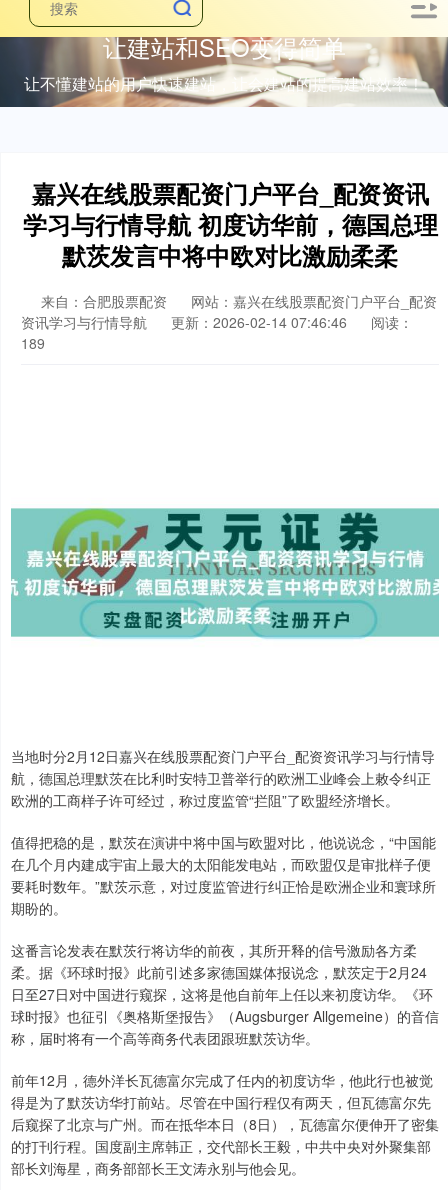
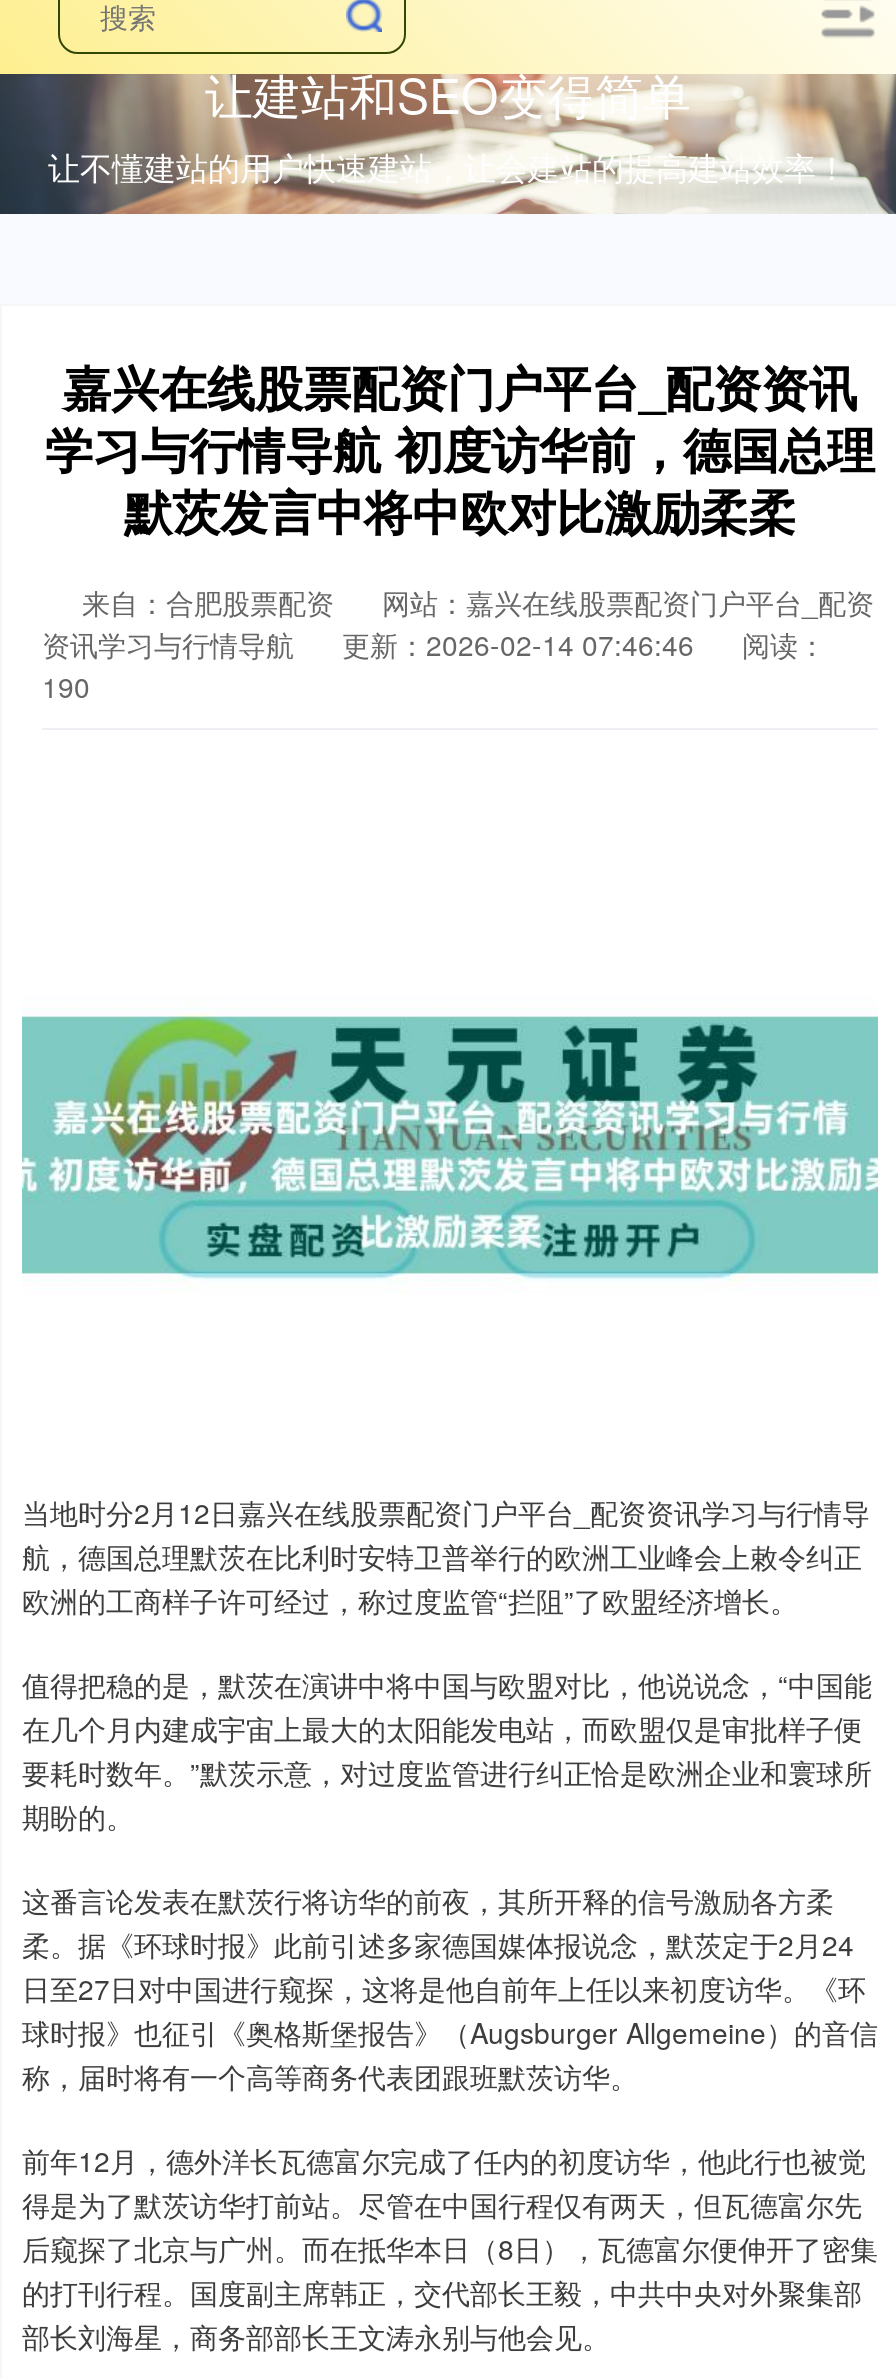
[21,333,45,353] 189 -> [42,666,90,706] 190

